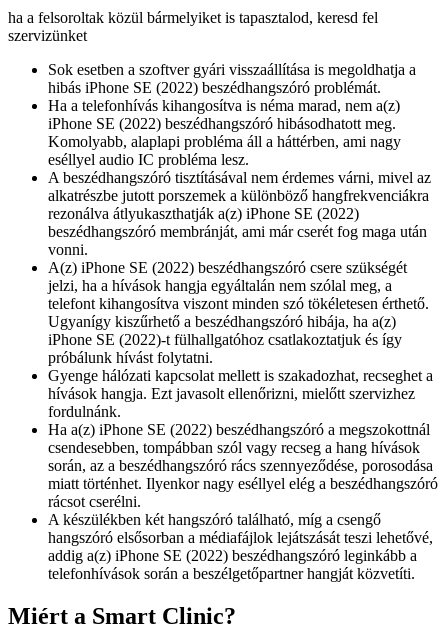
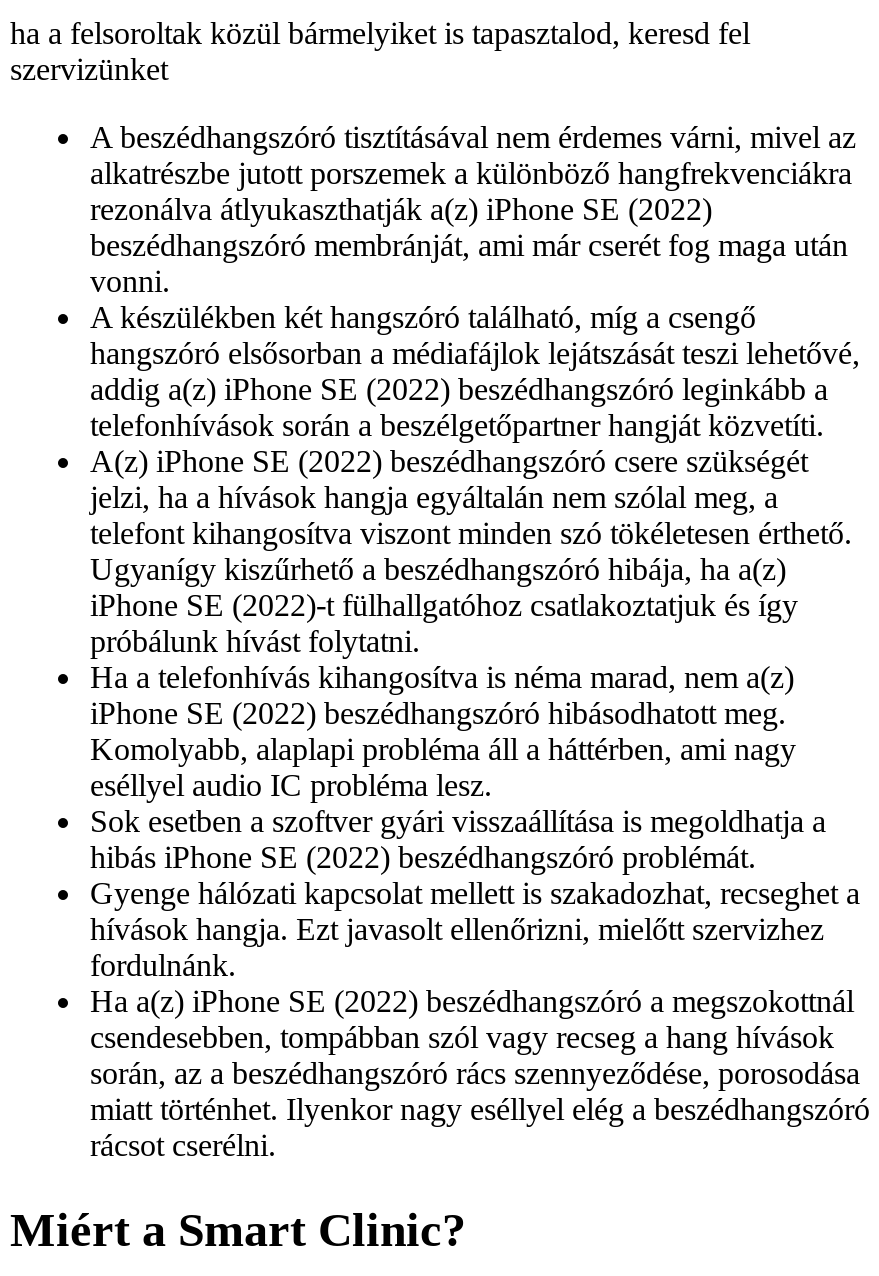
moved [48,61,416,168] -> [90,660,826,874]: Sok esetben a szoftver gyári visszaállítása is megoldhatja a | hibás iPhone SE (2022) beszédhangszóró problémát. | Ha a telefonhívás kihangosítva is néma marad, nem a(z) | iPhone SE (2022) beszédhangszóró hibásodhatott meg. | Komolyabb, alaplapi probléma áll a háttérben, ami nagy | eséllyel audio IC probléma lesz.
moved [48,169,431,258] -> [90,120,856,298]: A beszédhangszóró tisztításával nem érdemes várni, mivel az | alkatrészbe jutott porszemek a különböző hangfrekvenciákra | rezonálva átlyukaszthatják a(z) iPhone SE (2022) | beszédhangszóró membránját, ami már cserét fog maga után | vonni.
moved [48,259,429,366] -> [90,444,852,658]: A(z) iPhone SE (2022) beszédhangszóró csere szükségét | jelzi, ha a hívások hangja egyáltalán nem szólal meg, a | telefont kihangosítva viszont minden szó tökéletesen érthető. | Ugyanígy kiszűrhető a beszédhangszóró hibája, ha a(z) | iPhone SE (2022)-t fülhallgatóhoz csatlakoztatjuk és így | próbálunk hívást folytatni.
moved [48,367,438,510] -> [90,876,870,1162]: Gyenge hálózati kapcsolat mellett is szakadozhat, recseghet a | hívások hangja. Ezt javasolt ellenőrizni, mielőtt szervizhez | fordulnánk. | Ha a(z) iPhone SE (2022) beszédhangszóró a megszokottnál | csendesebben, tompábban szól vagy recseg a hang hívások | során, az a beszédhangszóró rács szennyeződése, porosodása | miatt történhet. Ilyenkor nagy eséllyel elég a beszédhangszóró | rácsot cserélni.
moved [48,511,433,582] -> [90,300,860,442]: A készülékben két hangszóró található, míg a csengő | hangszóró elsősorban a médiafájlok lejátszását teszi lehetővé, | addig a(z) iPhone SE (2022) beszédhangszóró leginkább a | telefonhívások során a beszélgetőpartner hangját közvetíti.

